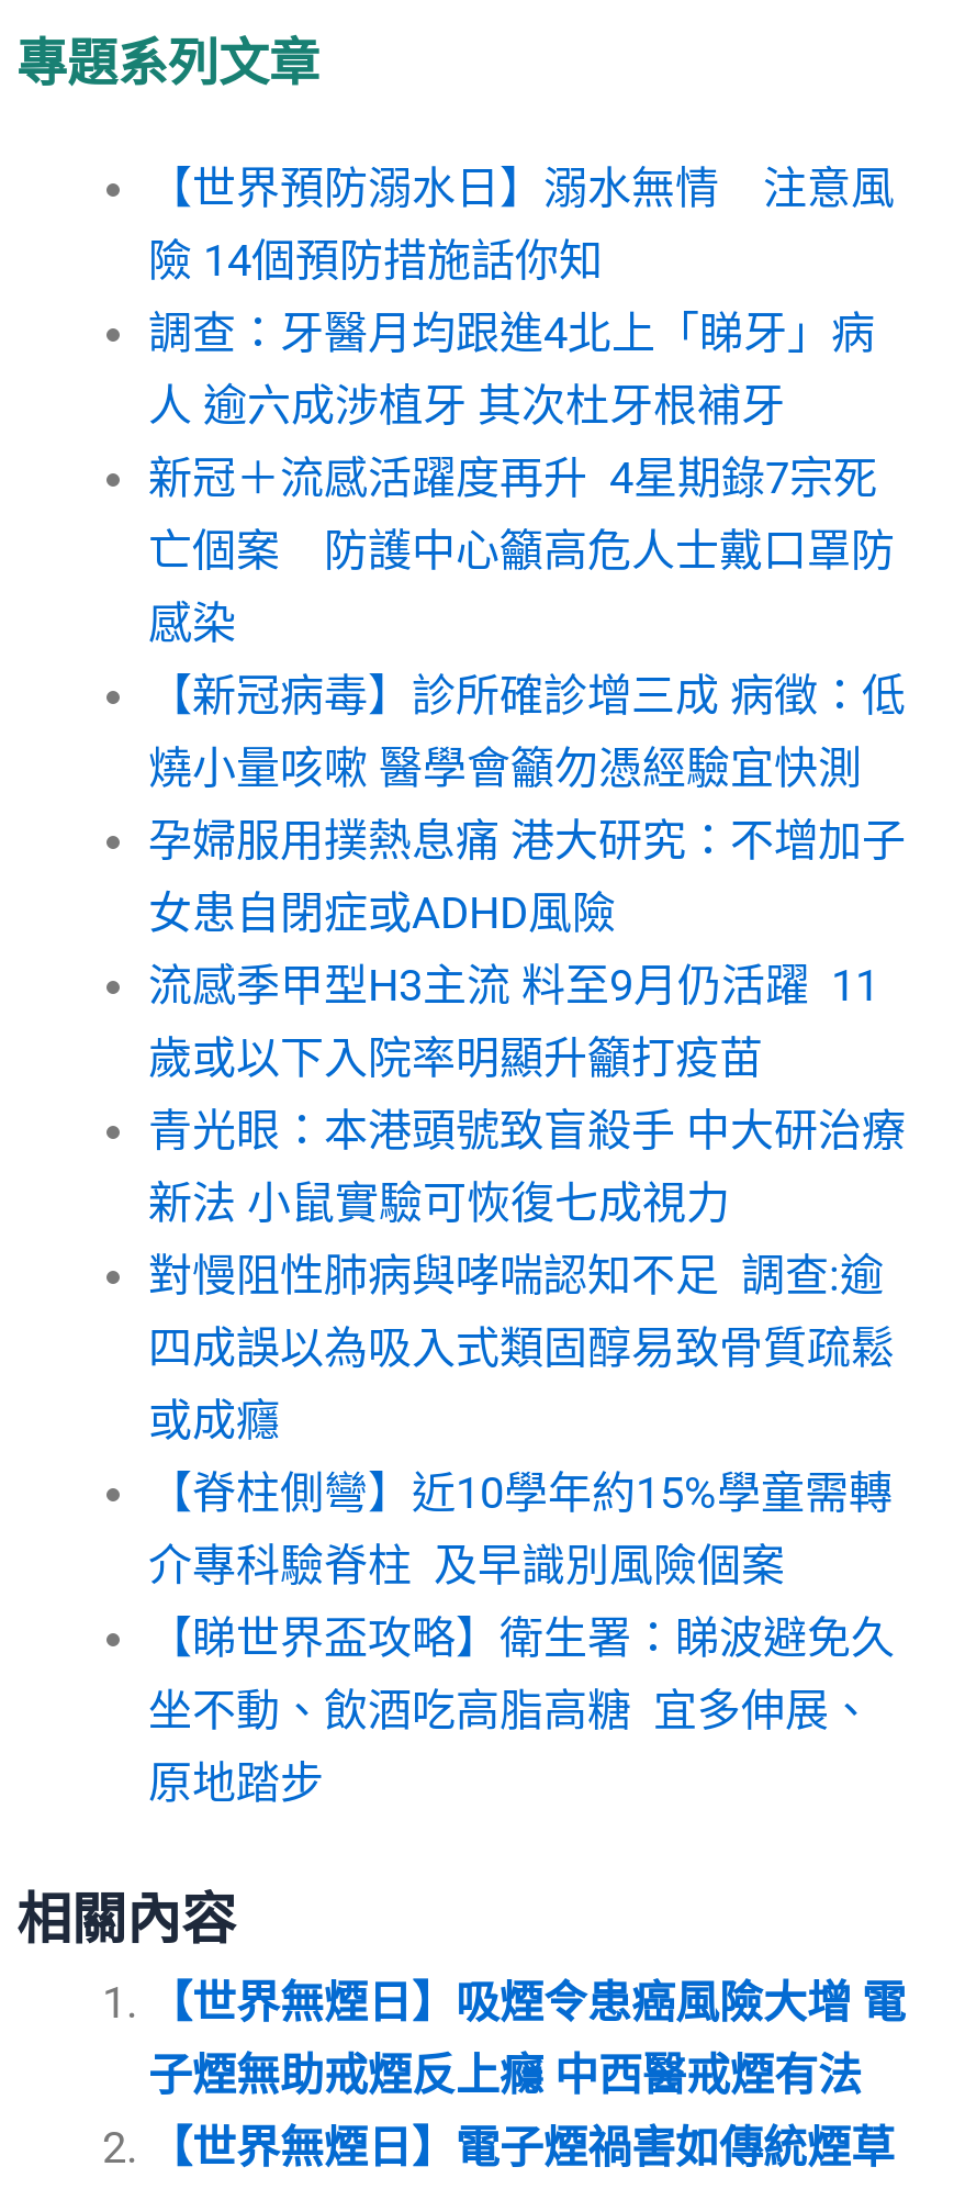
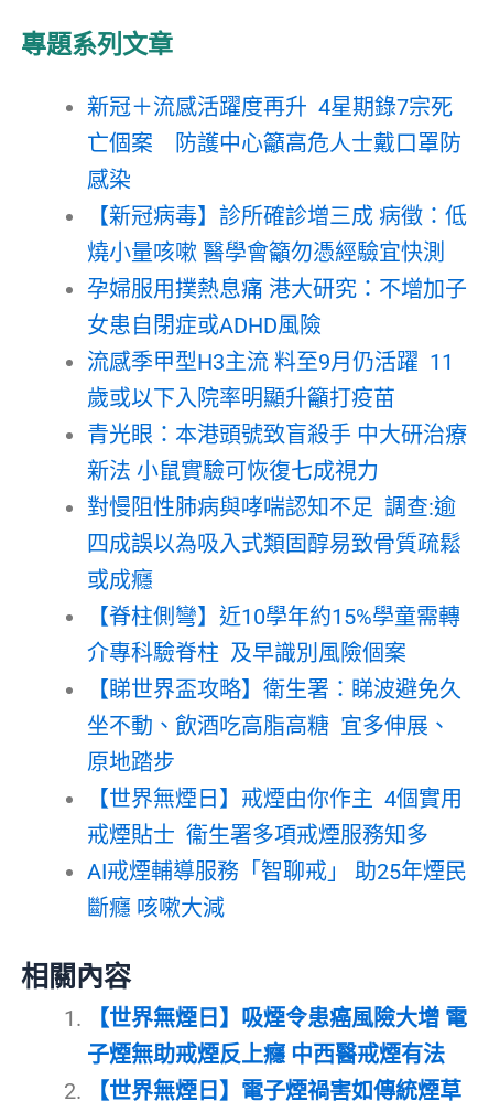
[148,161,895,432] 【世界預防溺水日】溺水無情 注意風 | 險 14個預防措施話你知 | 調查：牙醫月均跟進4北上「睇牙」病 | 人 逾六成涉植牙 其次杜牙根補牙 -> none
moved [148,451,906,1809] -> [87,94,467,776]: 新冠＋流感活躍度再升 4星期錄7宗死 | 亡個案 防護中心籲高危人士戴口罩防 | 【新冠病毒】診所確診增三成 病徵：低 | ... | 坐不動、飲酒吃高脂高糖 宜多伸展、 | 原地踏步
none -> [87,785,467,921] 【世界無煙日】戒煙由你作主 4個實用 | 戒煙貼士 衞生署多項戒煙服務知多 | AI戒煙輔導服務「智聊戒」 助25年煙民 | 斷癮 咳嗽大減

